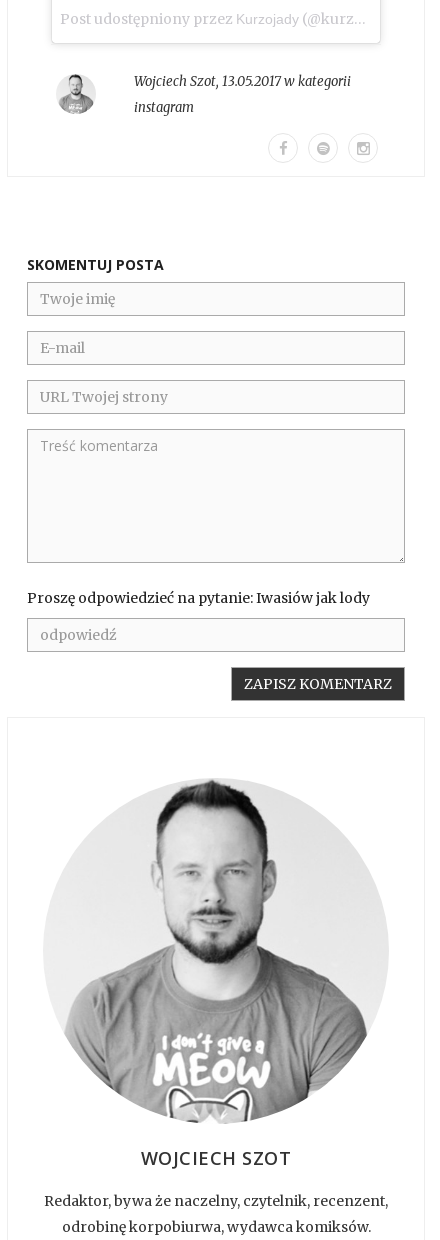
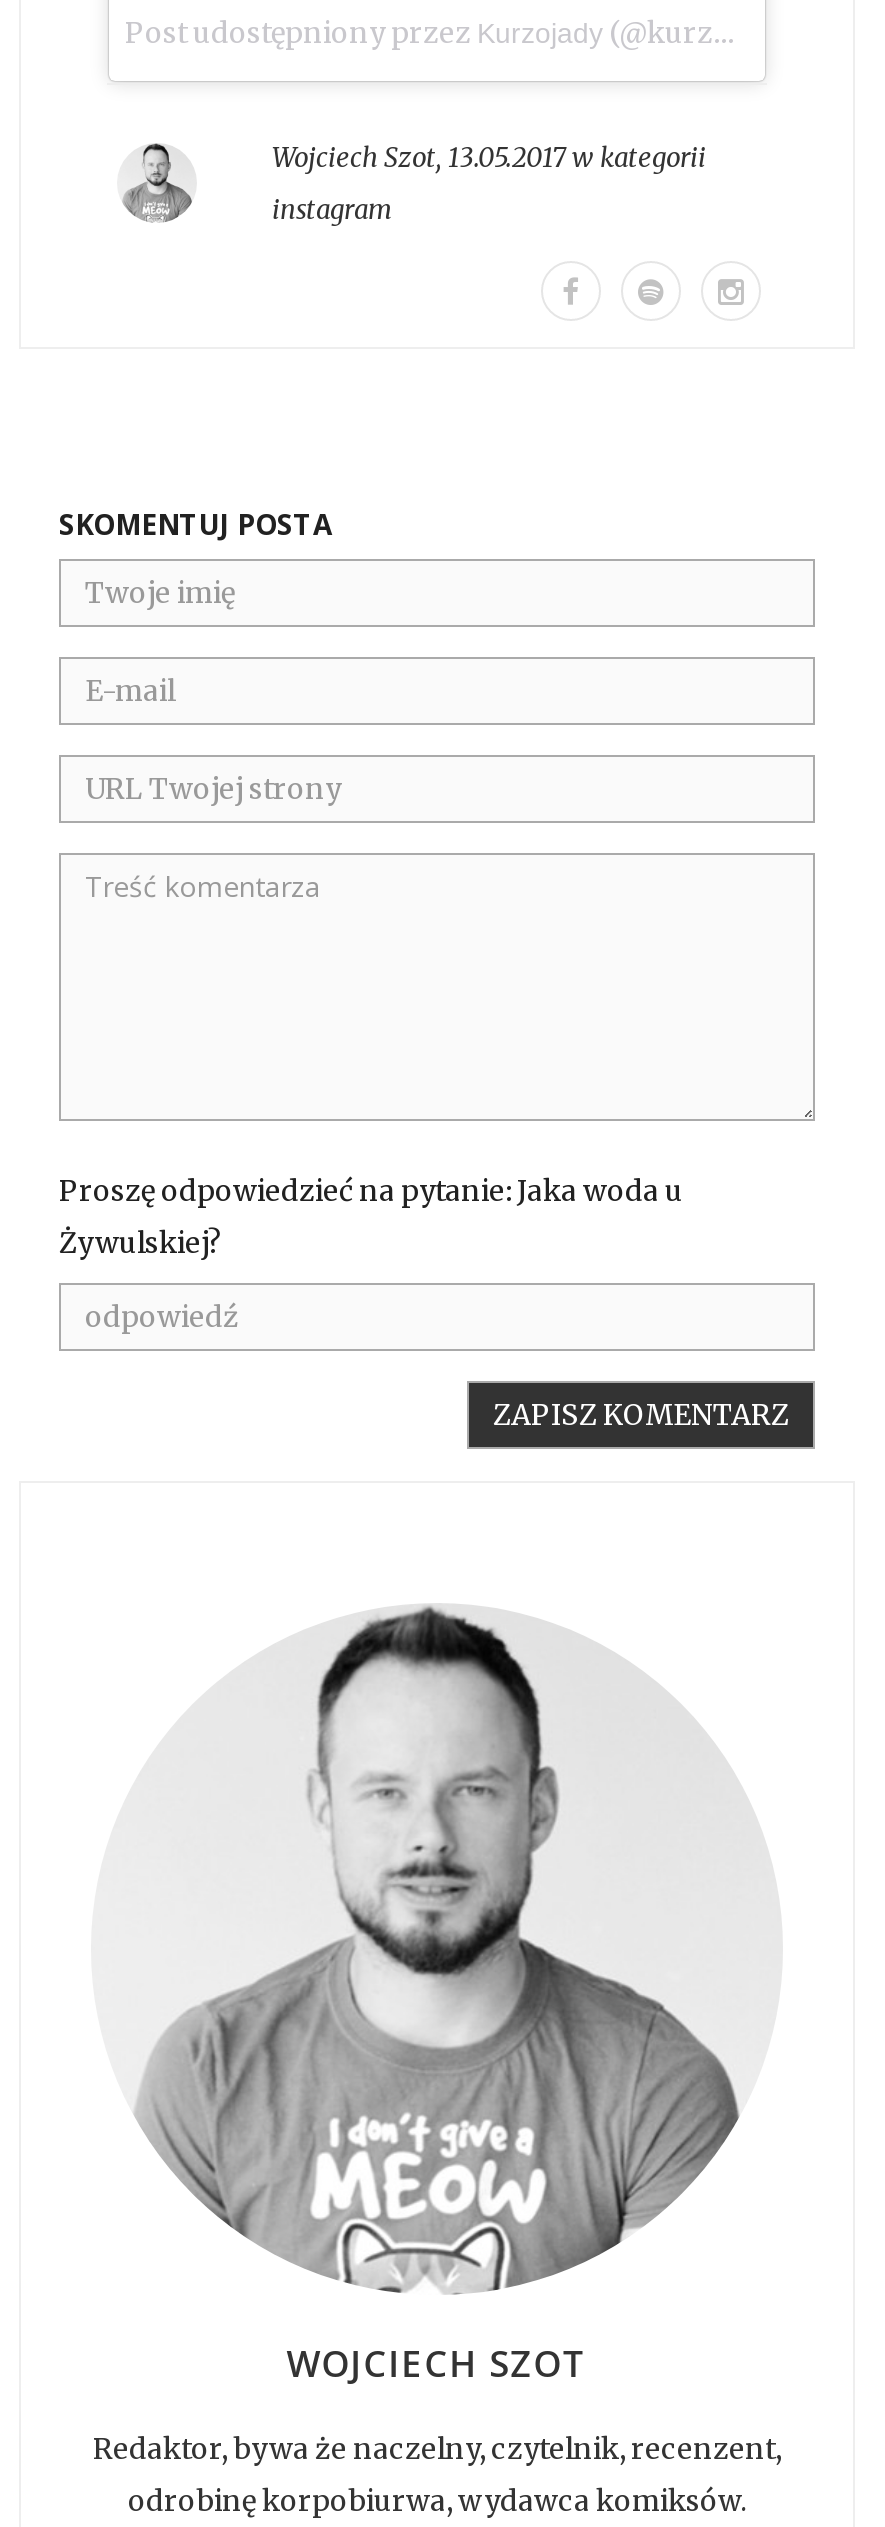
[27,589,370,607] Proszę odpowiedzieć na pytanie: Iwasiów jak lody -> [59,1173,683,1261] Proszę odpowiedzieć na pytanie: Jaka woda u | Żywulskiej?

